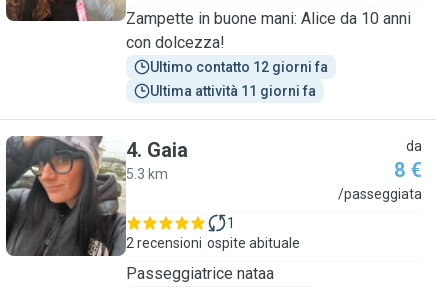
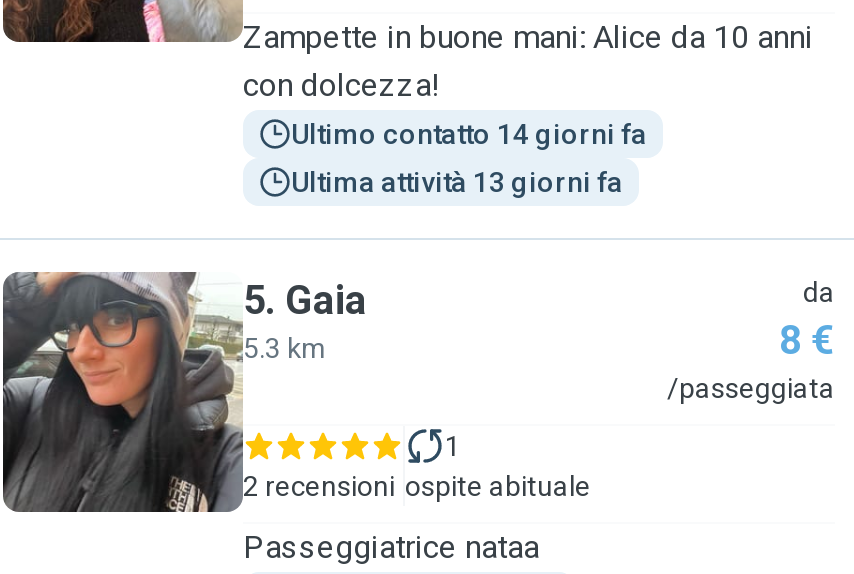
[150,59,328,75] Ultimo contatto 12 giorni fa -> [291,118,647,150] Ultimo contatto 14 giorni fa
[150,83,316,99] Ultima attività 11 giorni fa -> [291,166,623,198] Ultima attività 13 giorni fa
[126,138,188,162] 4. Gaia -> [243,276,367,324] 5. Gaia

